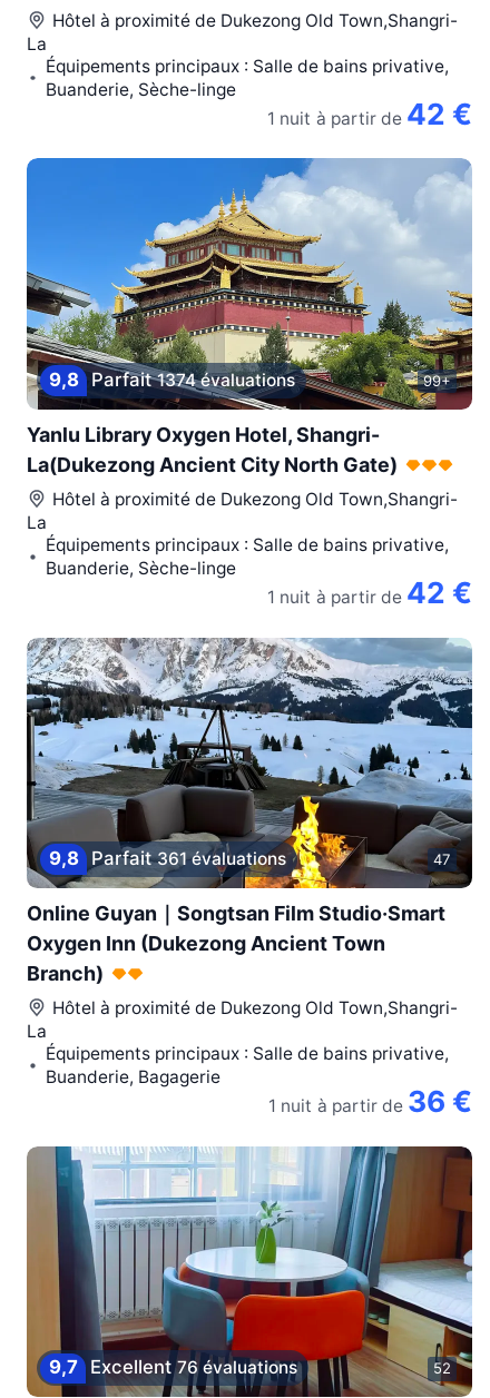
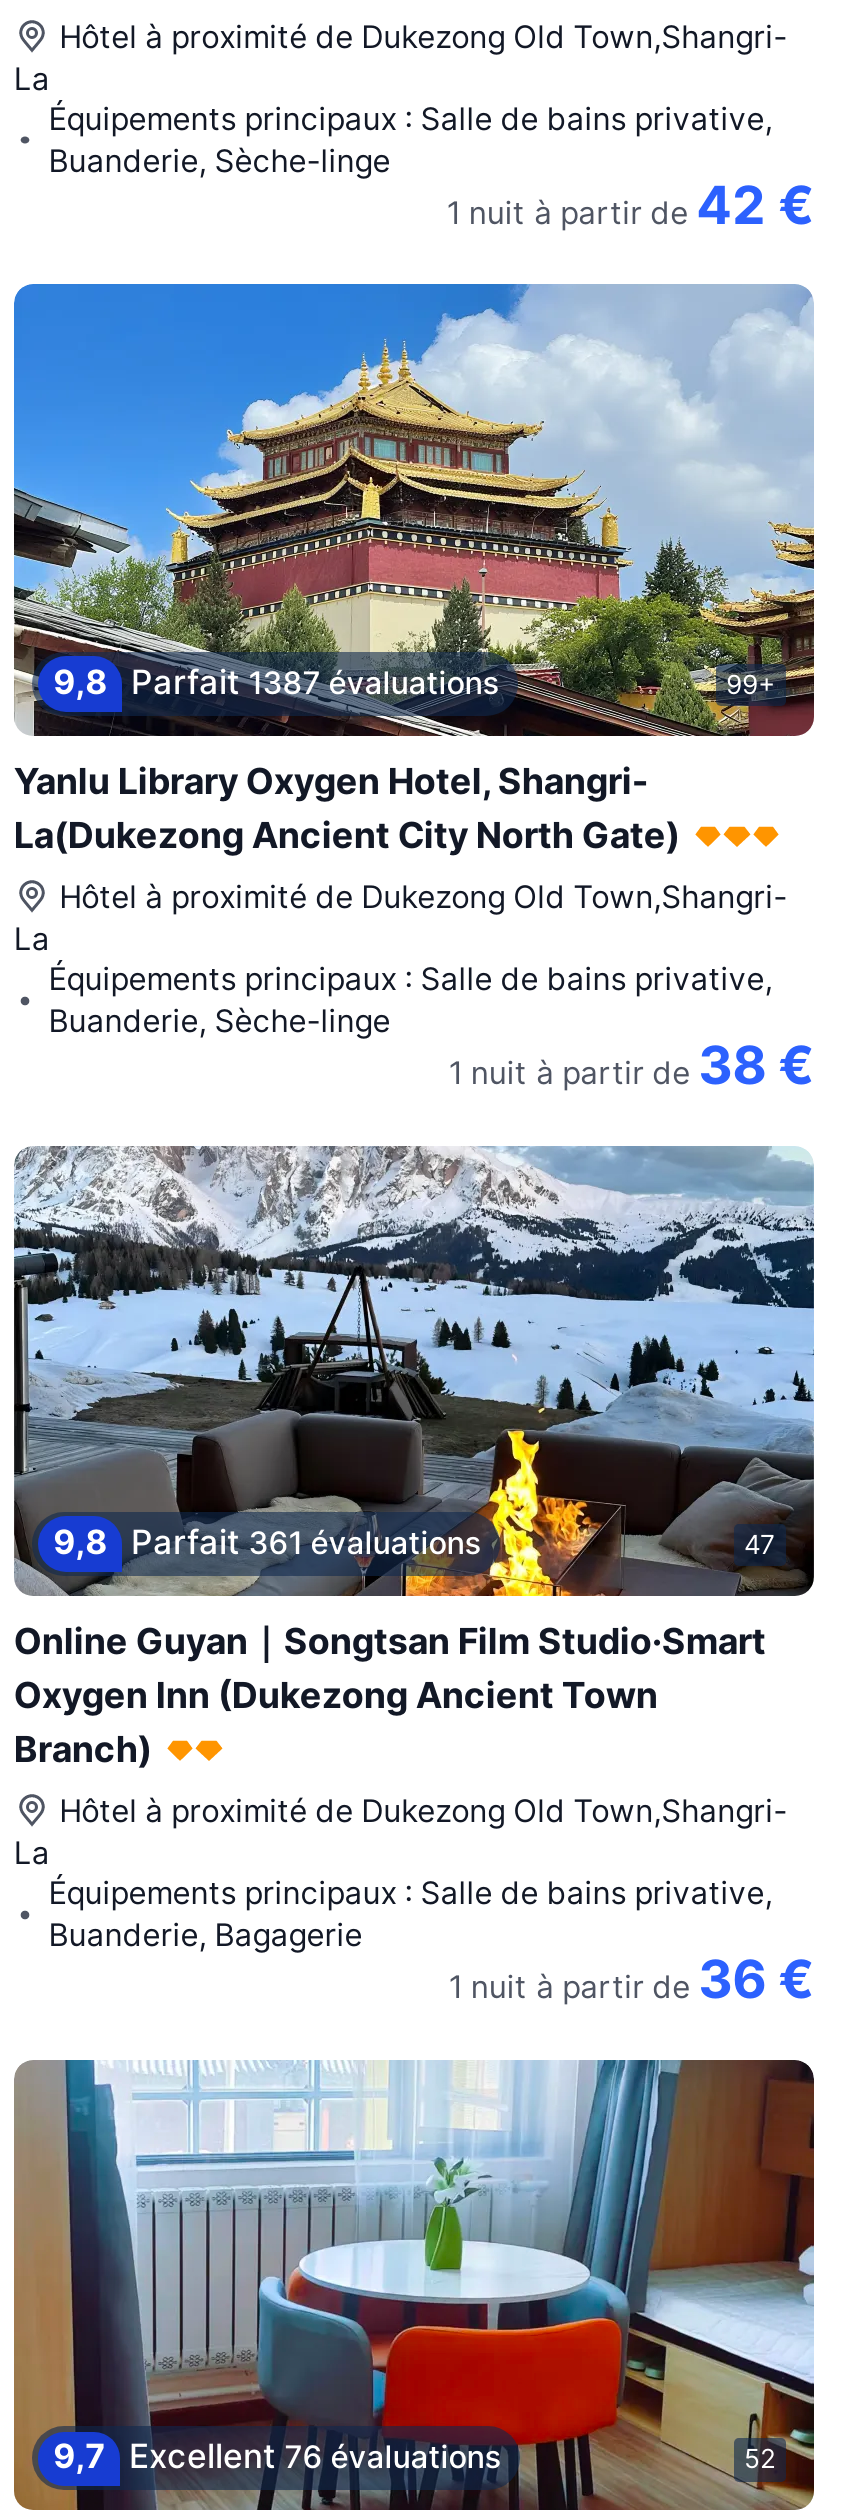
[49,369,295,391] 9,8 Parfait 1374 évaluations -> [53,663,498,703] 9,8 Parfait 1387 évaluations
[268,575,472,610] 1 nuit à partir de 42 € -> [449,1033,814,1095] 1 nuit à partir de 38 €

